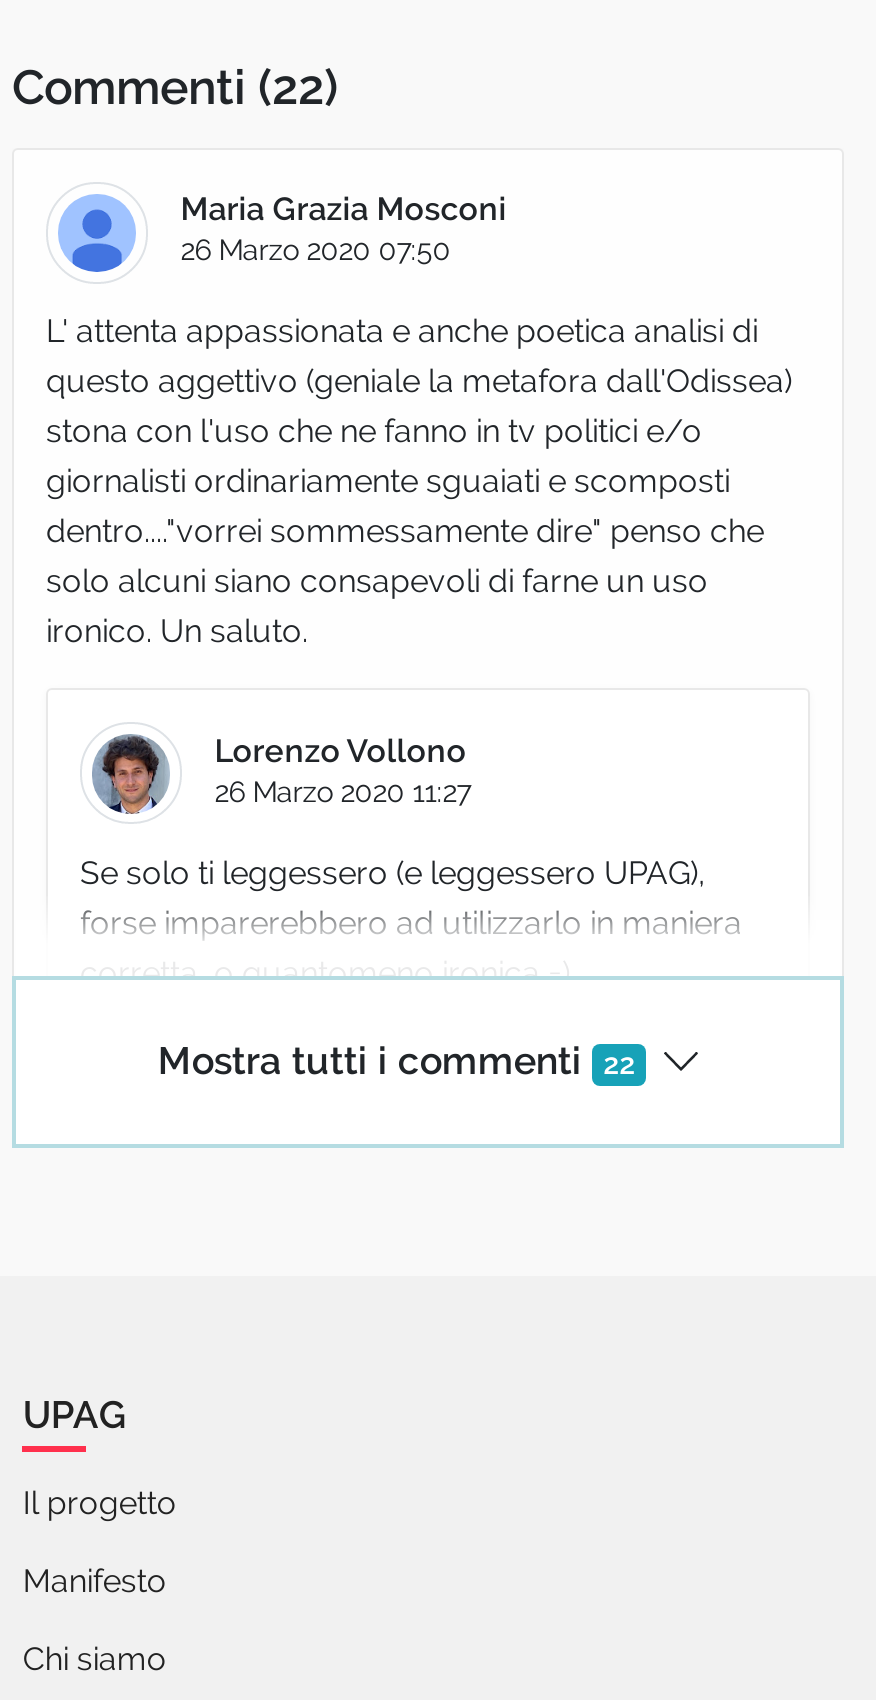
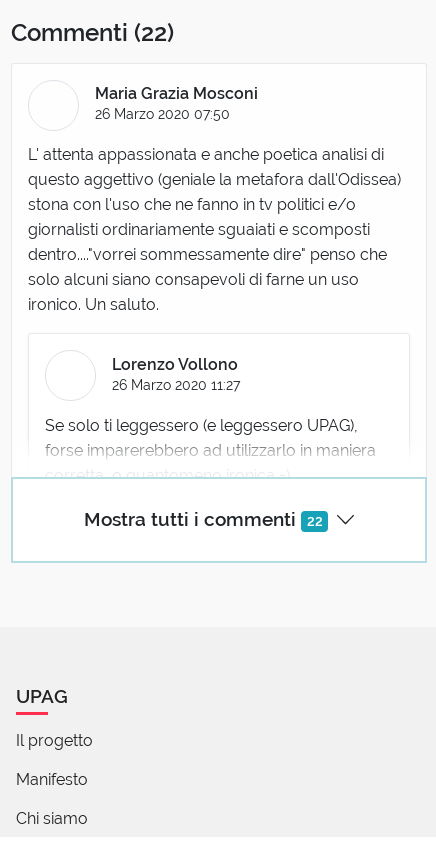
[56,192,138,274] [image] -> none
[90,732,172,816] [image] -> none

